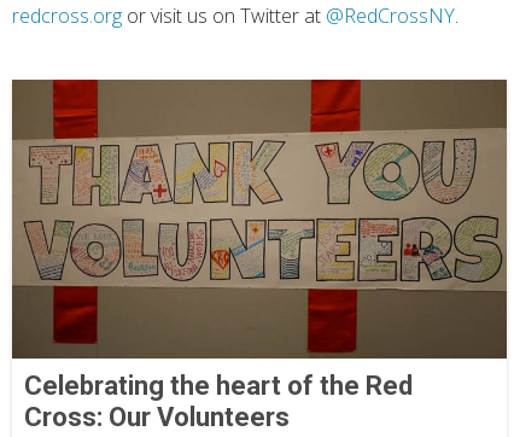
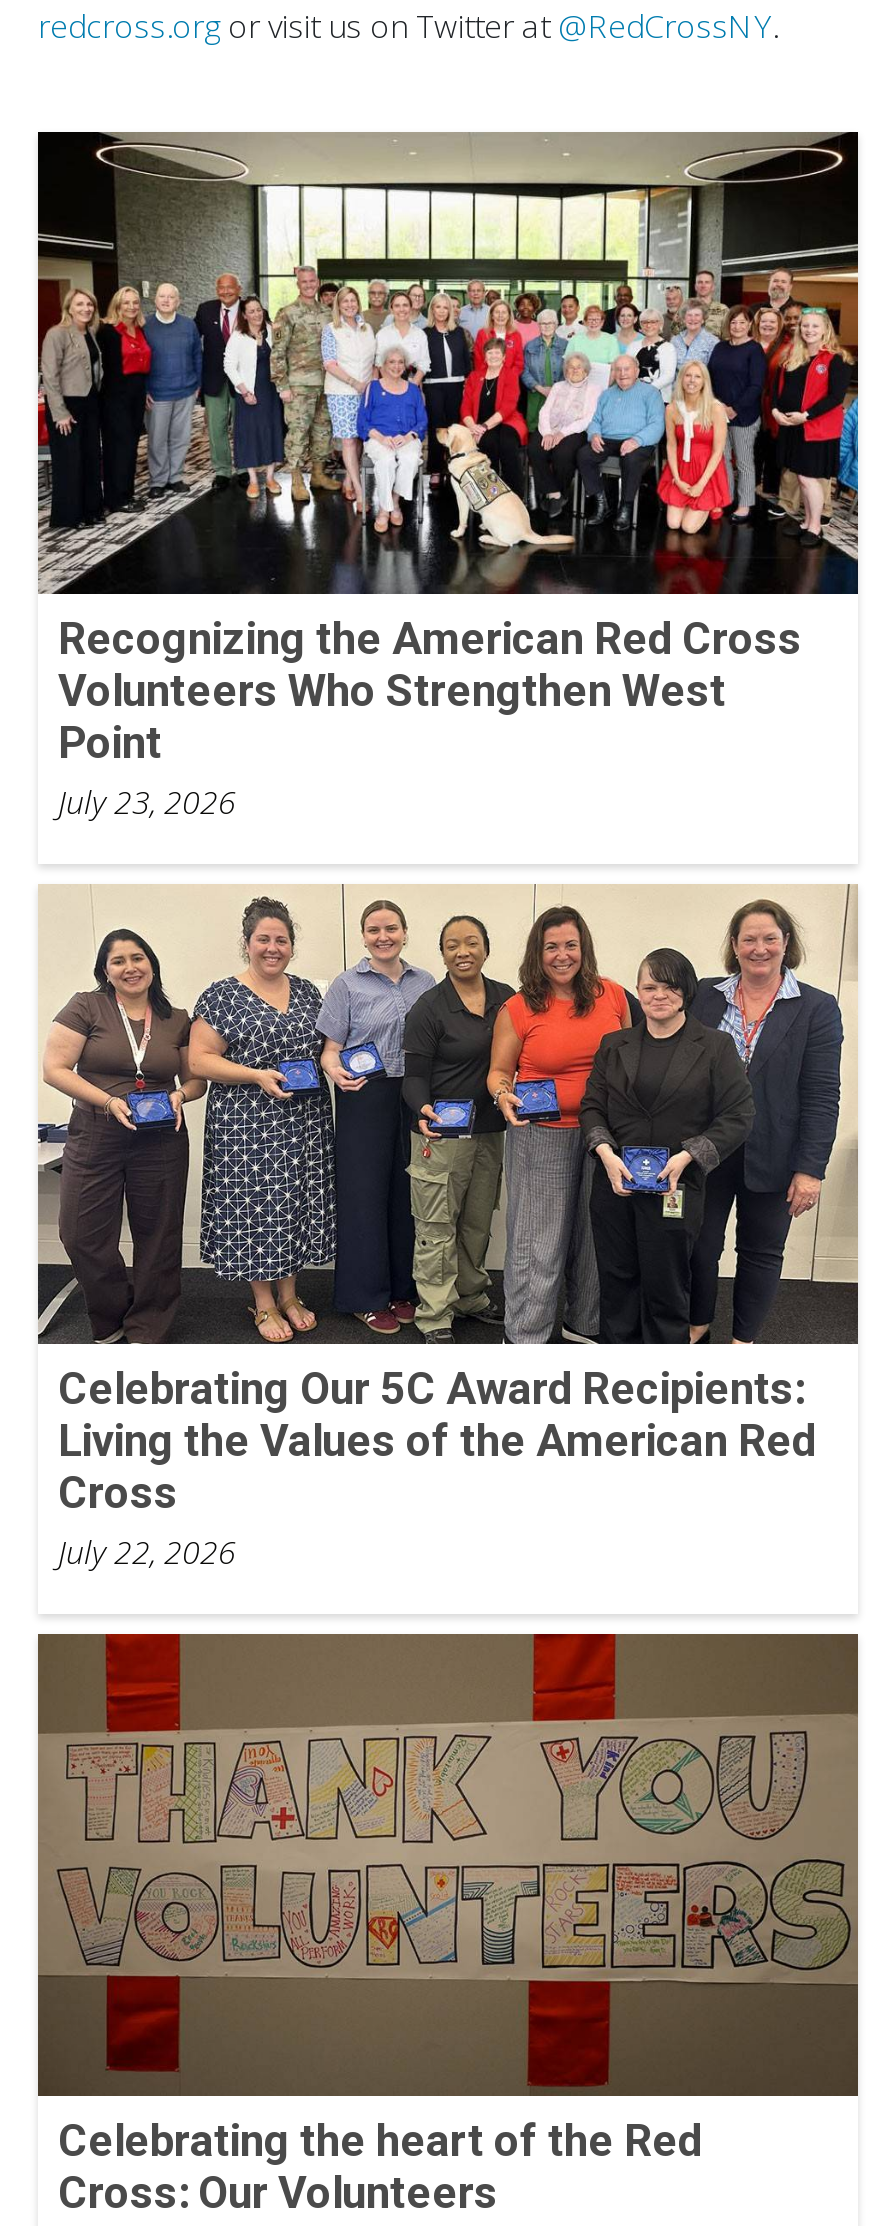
none -> [36,130,860,823] [image] | Recognizing the American Red Cross | Volunteers Who Strengthen West | Point | July 23, 2026
none -> [36,882,860,1574] [image] | Celebrating Our 5C Award Recipients: | Living the Values of the American Red | Cross | July 22, 2026

